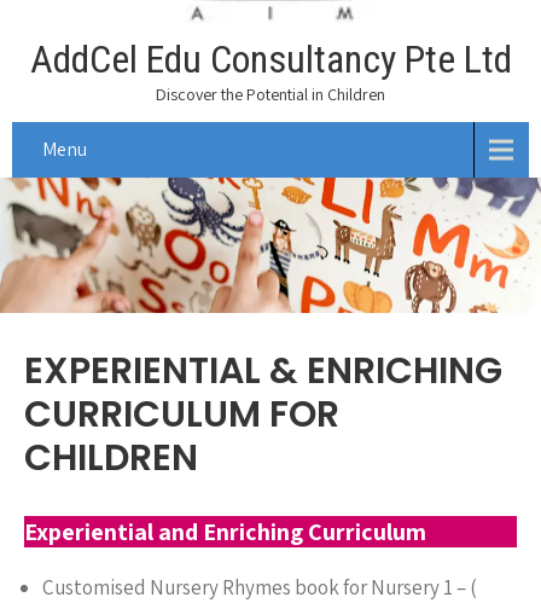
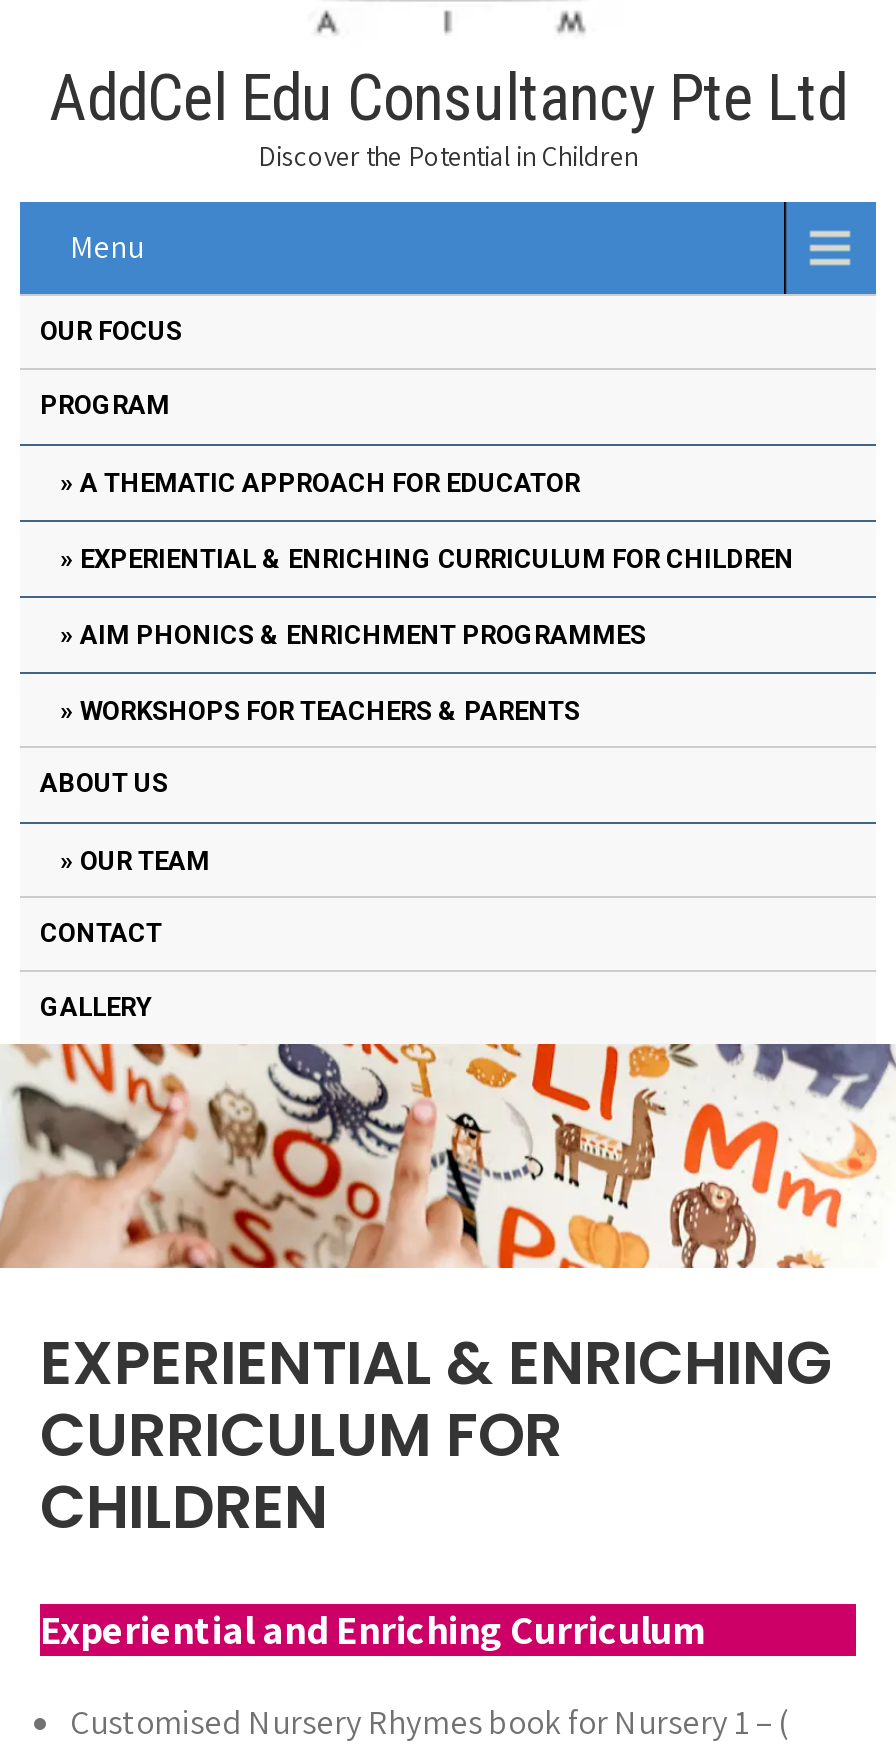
none -> [40,316,794,1022] OUR FOCUS | PROGRAM | A THEMATIC APPROACH FOR EDUCATOR | EXPERIENTIAL & ENRICHING CURRICULUM FOR CHILDREN | AIM PHONICS & ENRICHMENT PROGRAMMES | WORKSHOPS FOR TEACHERS & PARENTS | ABOUT US | OUR TEAM | CONTACT | GALLERY

